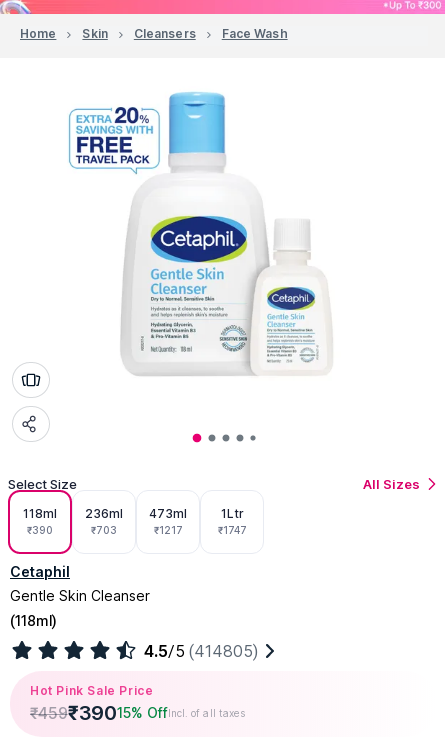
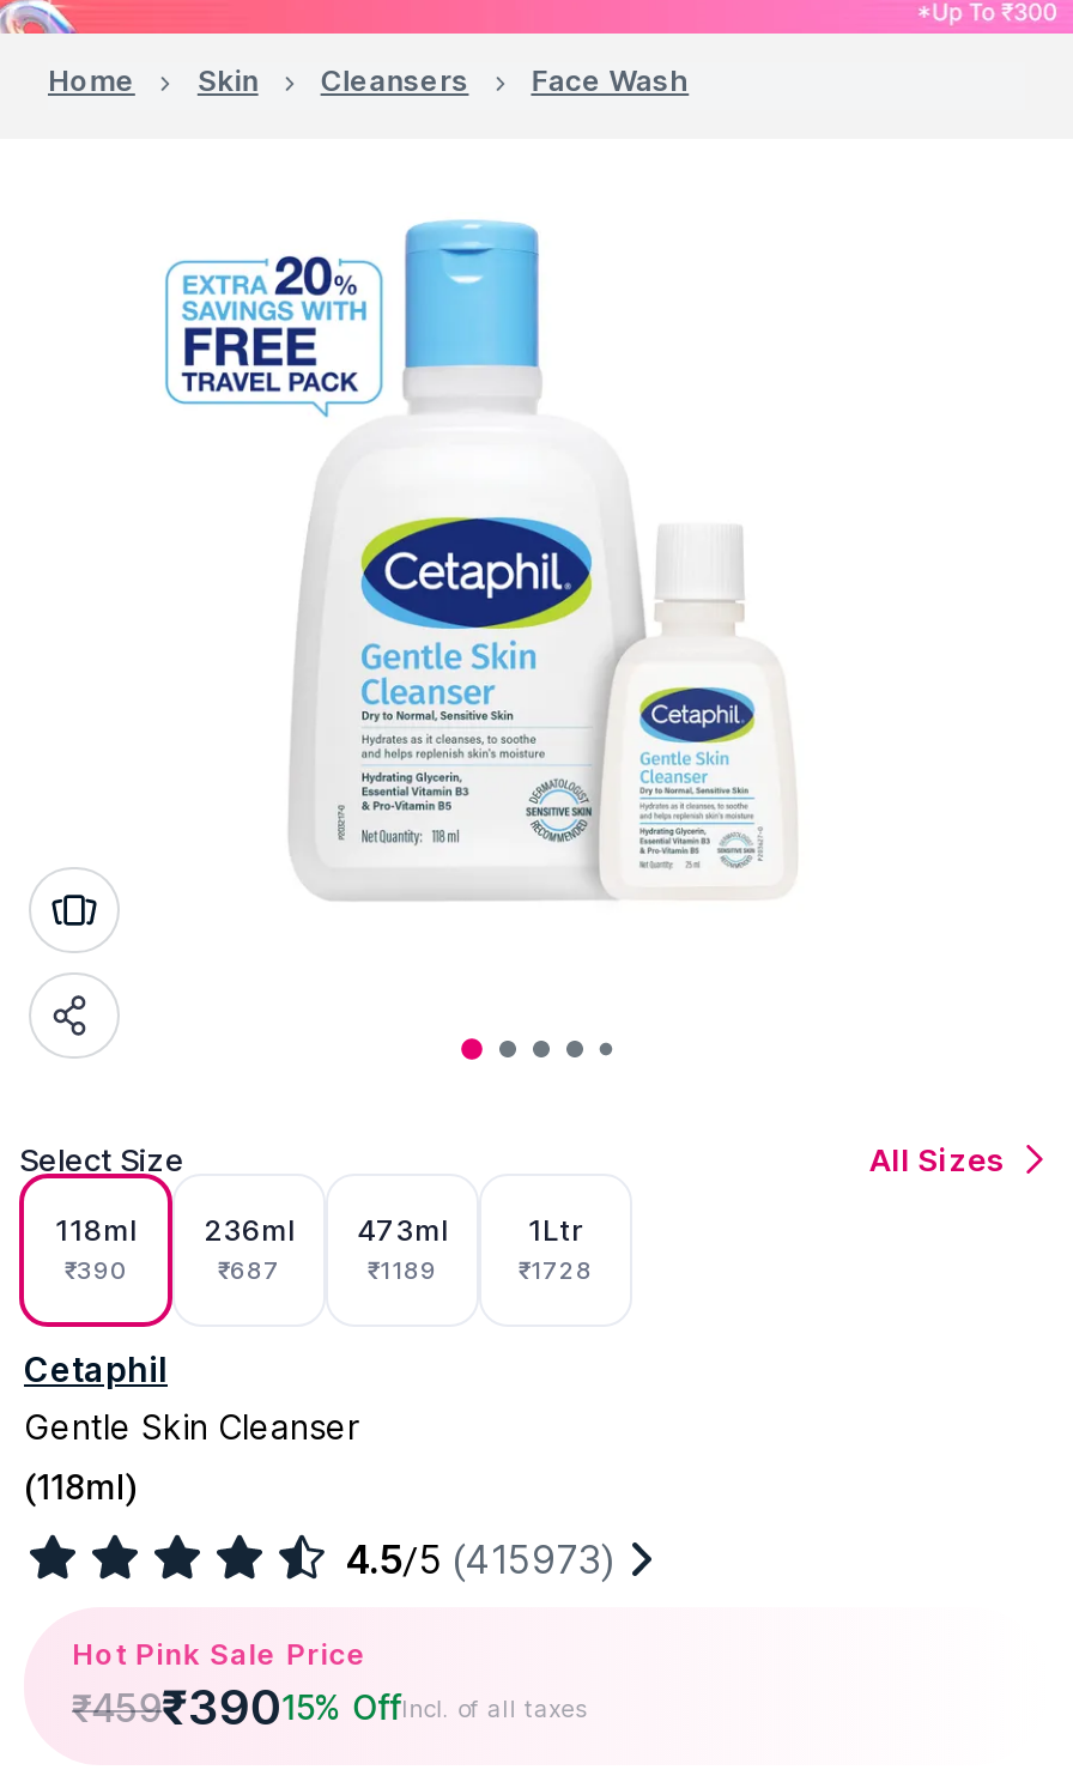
[91,524,117,536] ₹703 -> [218,1254,280,1283] ₹687
[153,524,182,536] ₹1217 -> [368,1254,437,1283] ₹1189
[217,524,246,536] ₹1747 -> [519,1254,593,1283] ₹1728
[144,641,258,661] 4.5/5 (414805) -> [345,1534,613,1582] 4.5/5 (415973)

